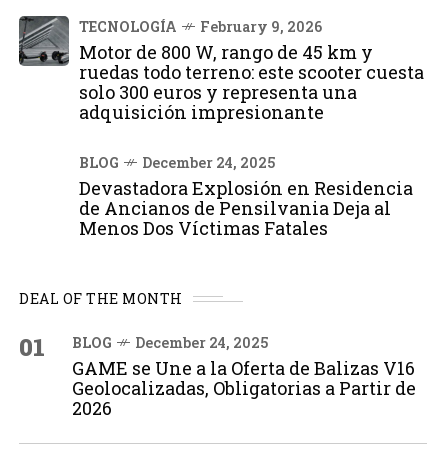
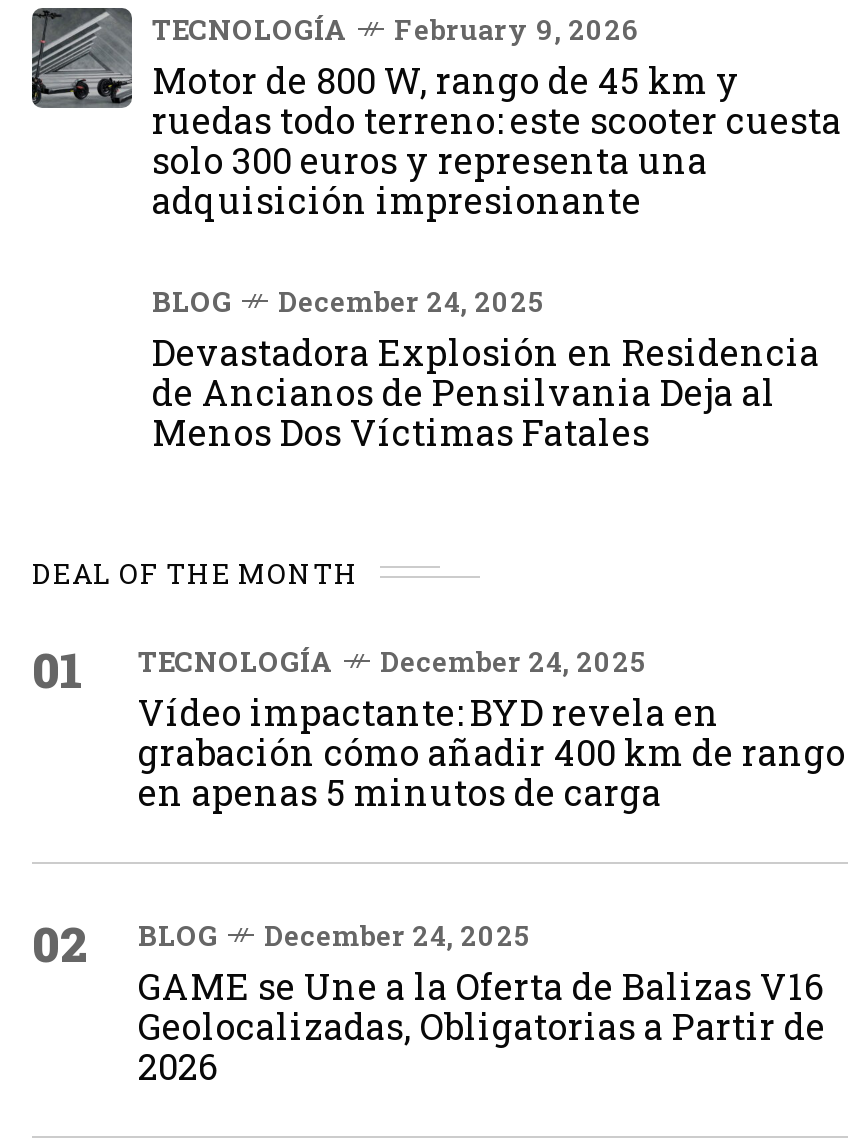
none -> [32,642,846,976] TECNOLOGÍA | December 24, 2025 | Vídeo impactante: BYD revela en | grabación cómo añadir 400 km de rango | en apenas 5 minutos de carga | 02

